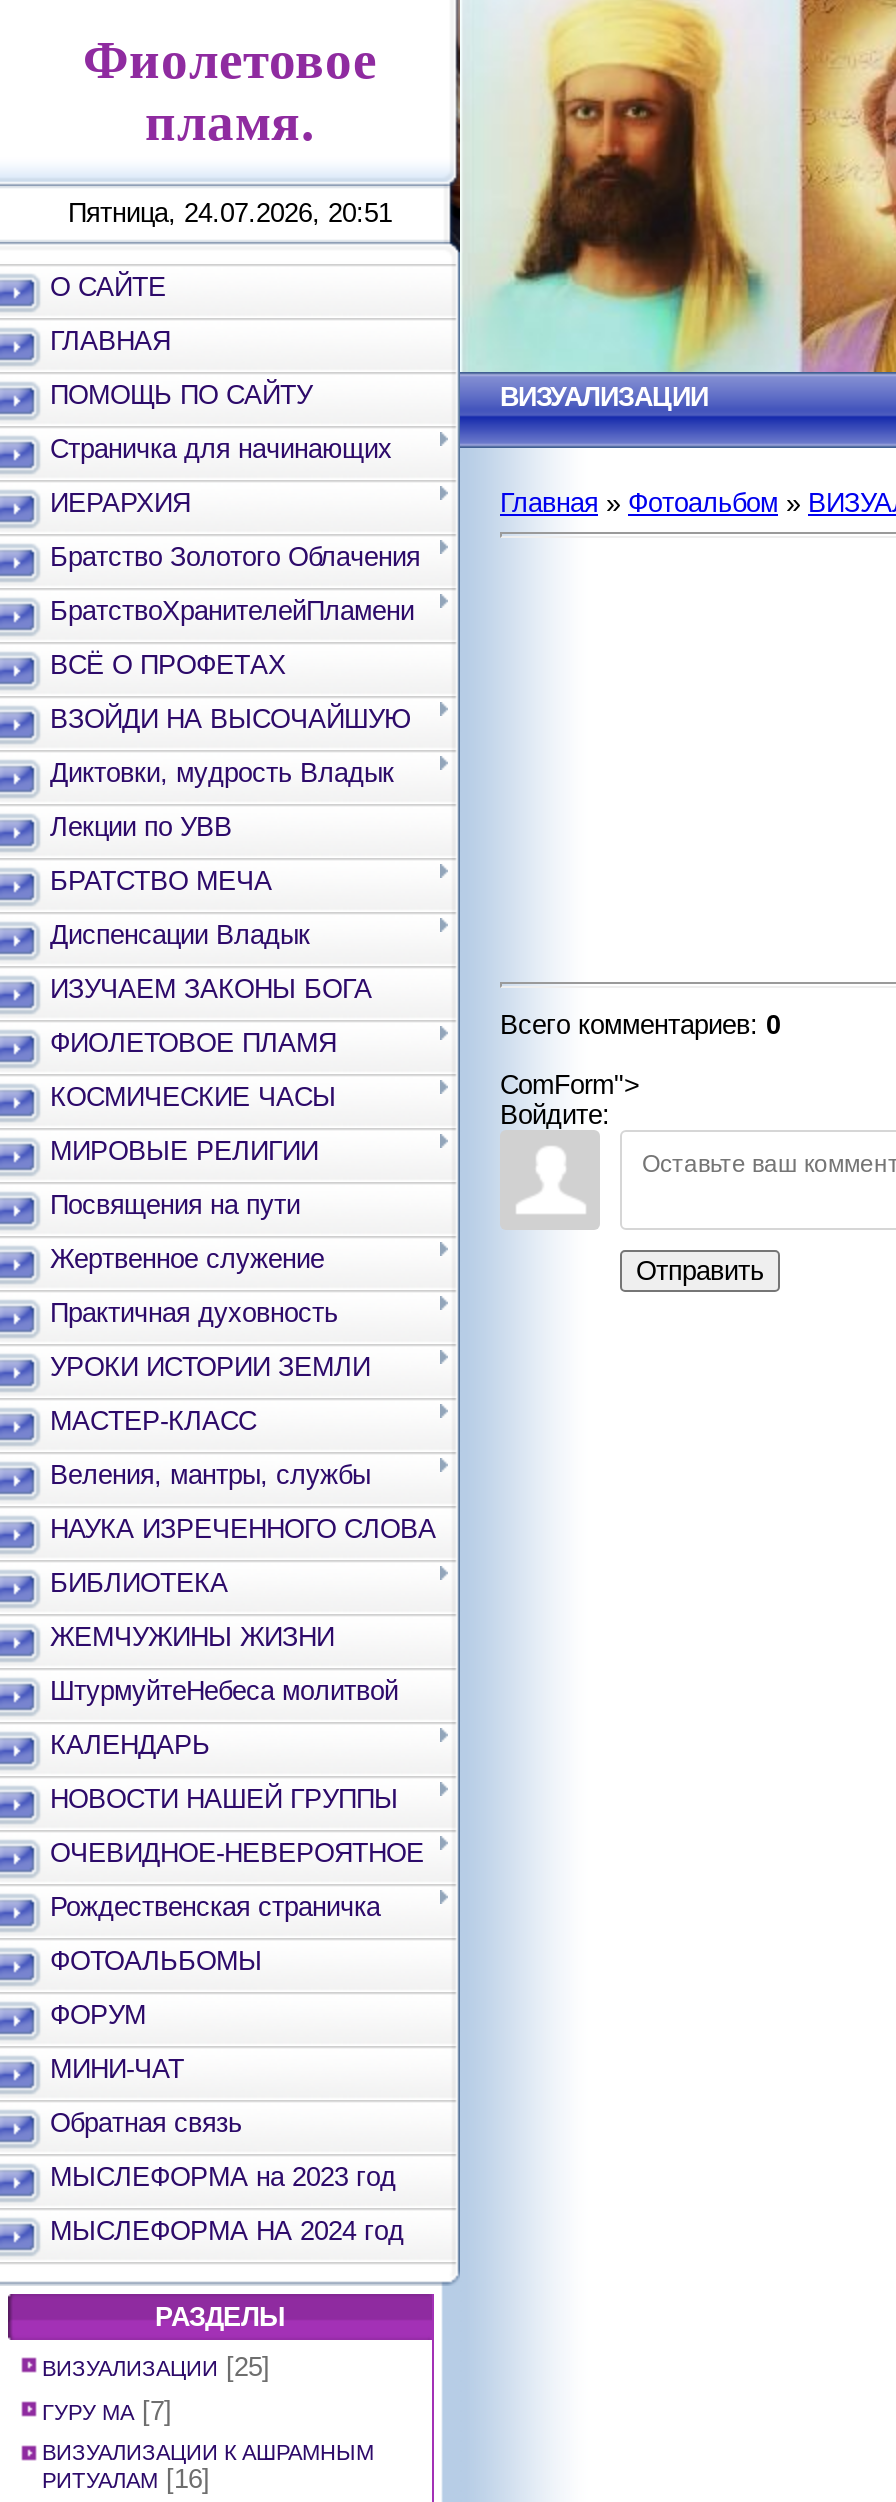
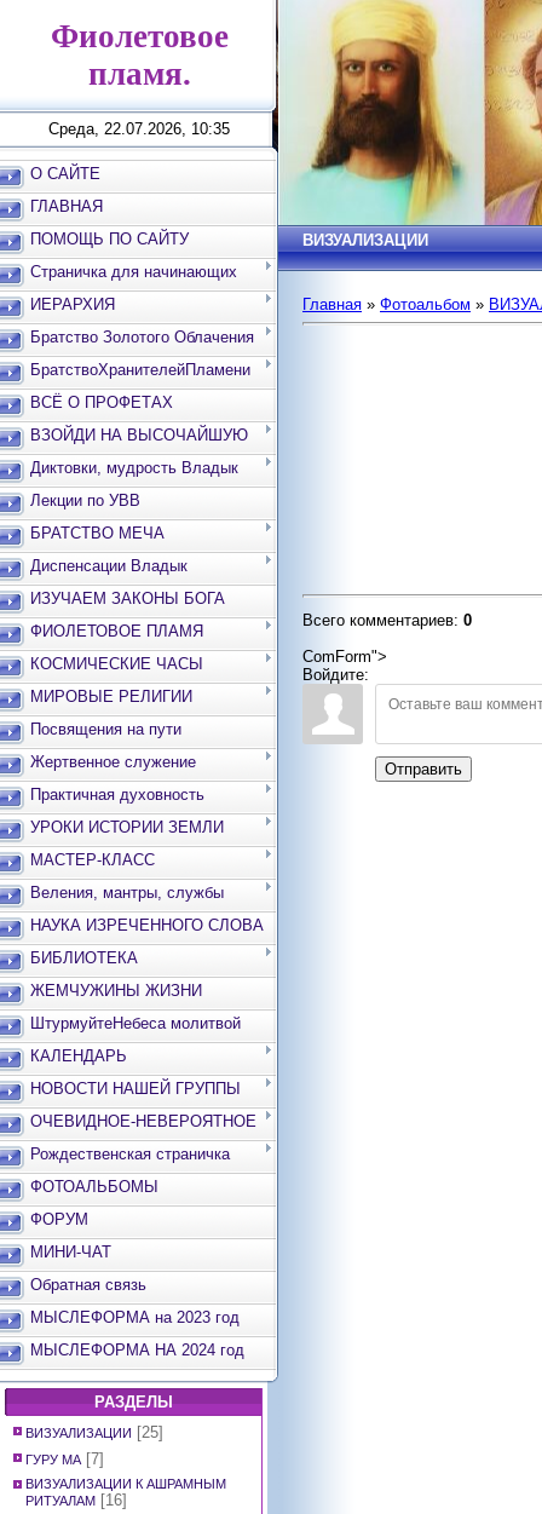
[68,198,392,228] Пятница, 24.07.2026, 20:51 -> [48,120,230,138] Среда, 22.07.2026, 10:35

